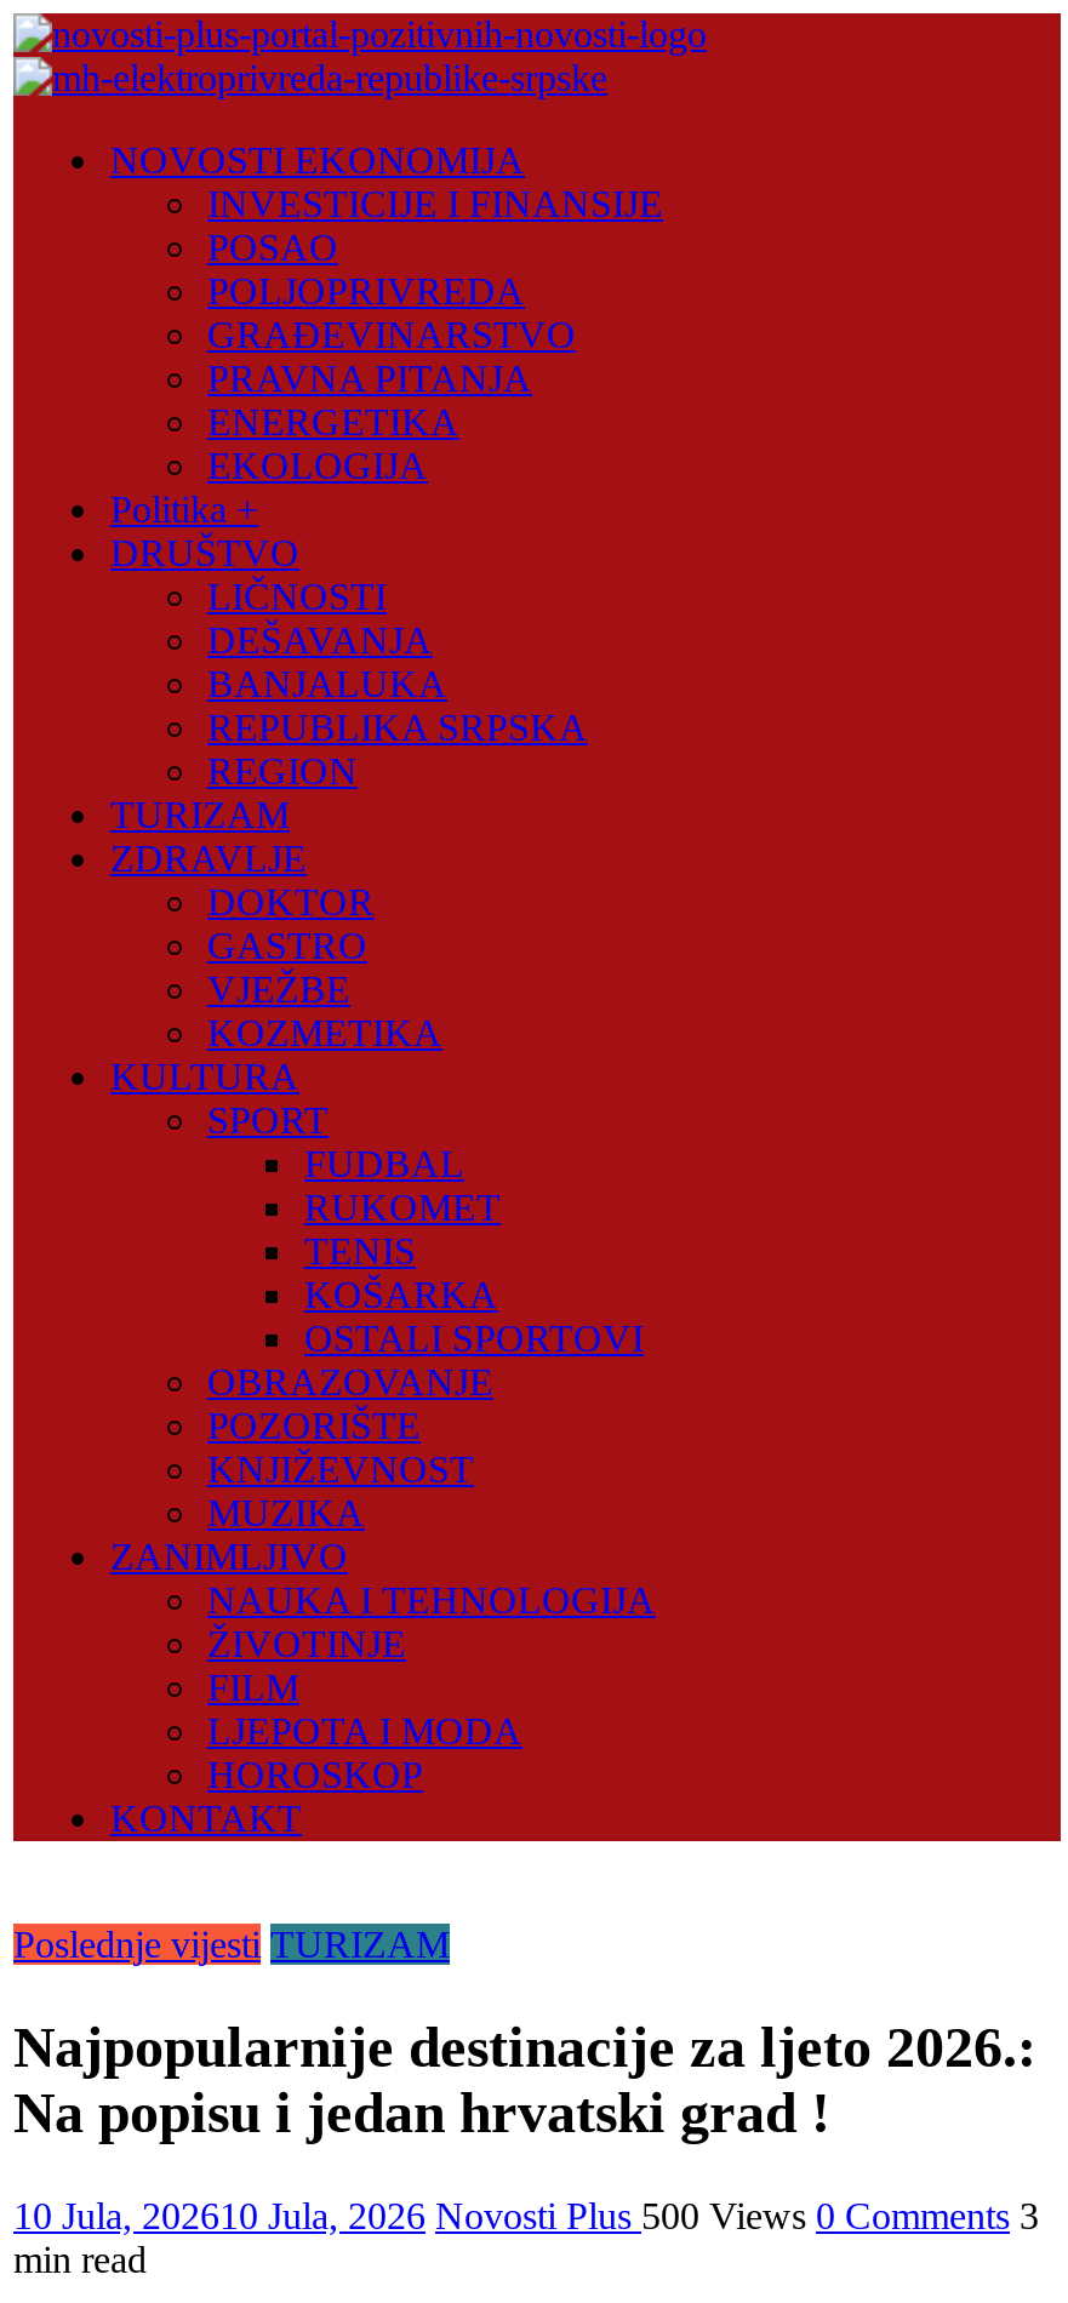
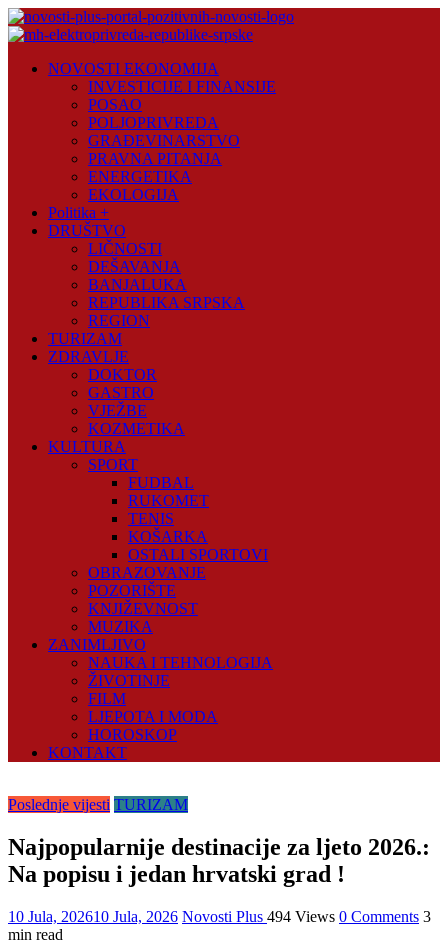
[13,2195,1039,2236] 10 Jula, 202610 Jula, 2026 Novosti Plus 500 Views 0 Comments 3 -> [8,908,431,925] 10 Jula, 202610 Jula, 2026 Novosti Plus 494 Views 0 Comments 3

